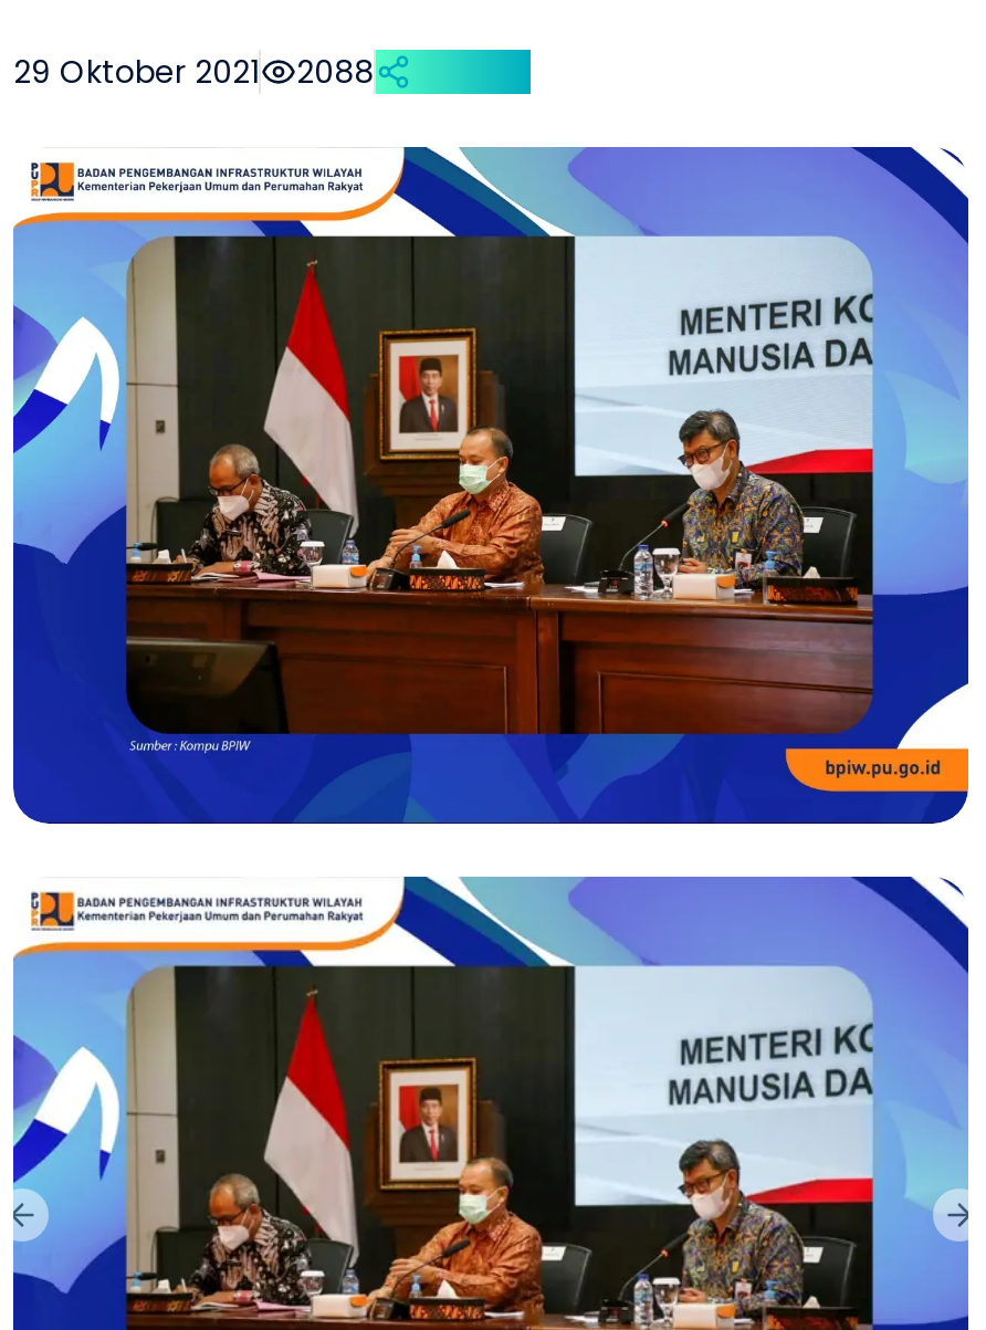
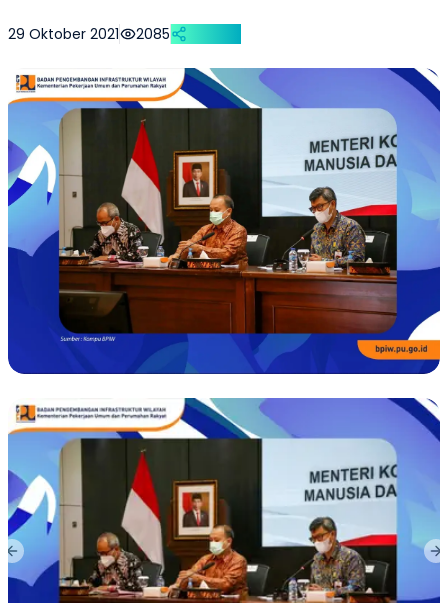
[296,50,374,94] 2088 -> [136,24,170,44] 2085

